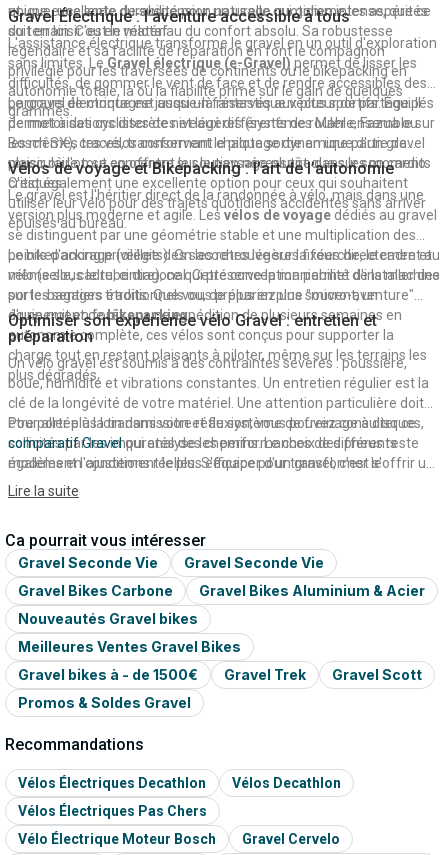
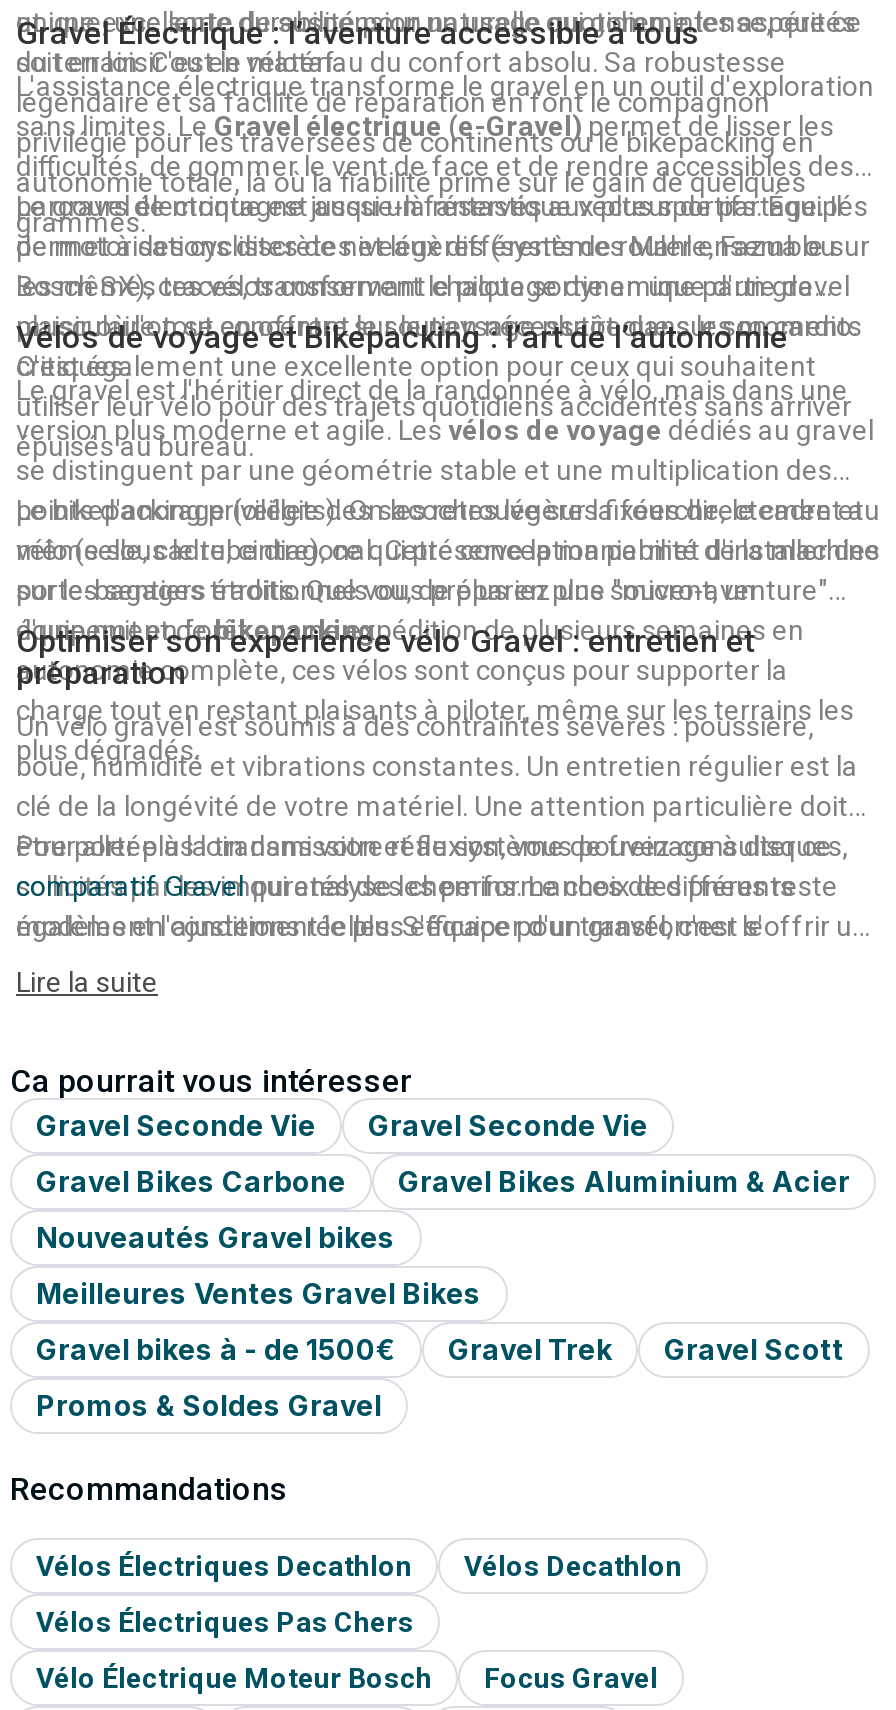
[242,831,340,847] Gravel Cervelo -> [484,1662,658,1694] Focus Gravel

